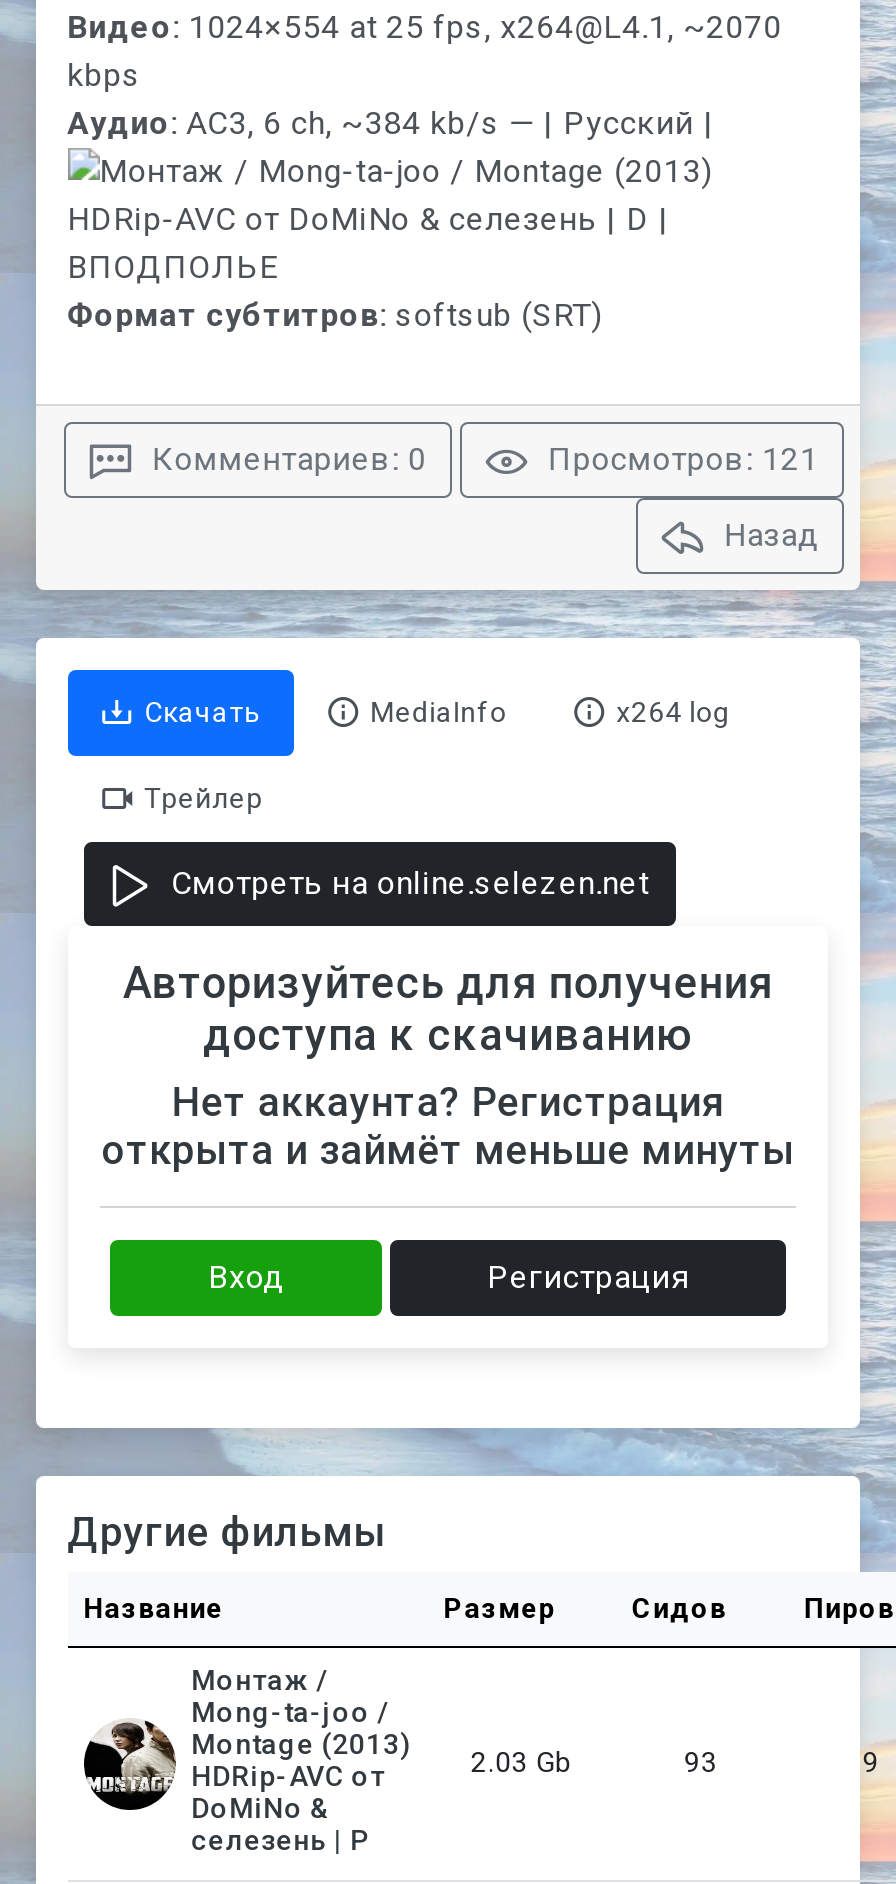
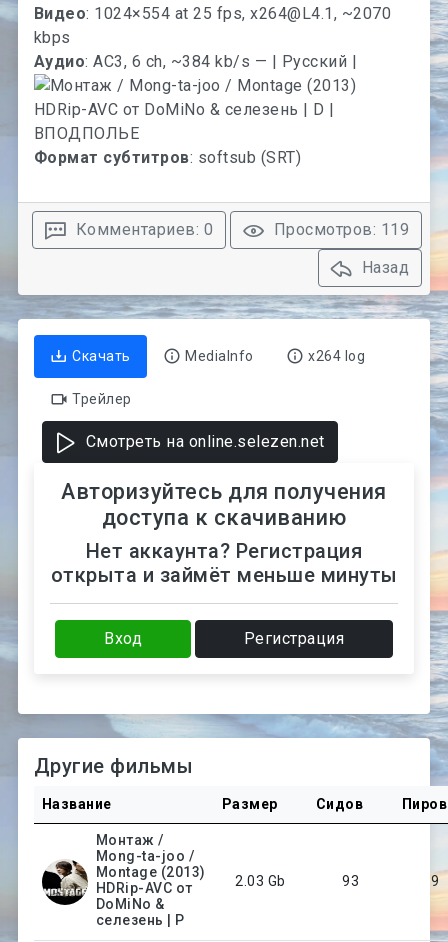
[539,440,819,478] Просмотров: 121 -> [269,220,409,239] Просмотров: 119

